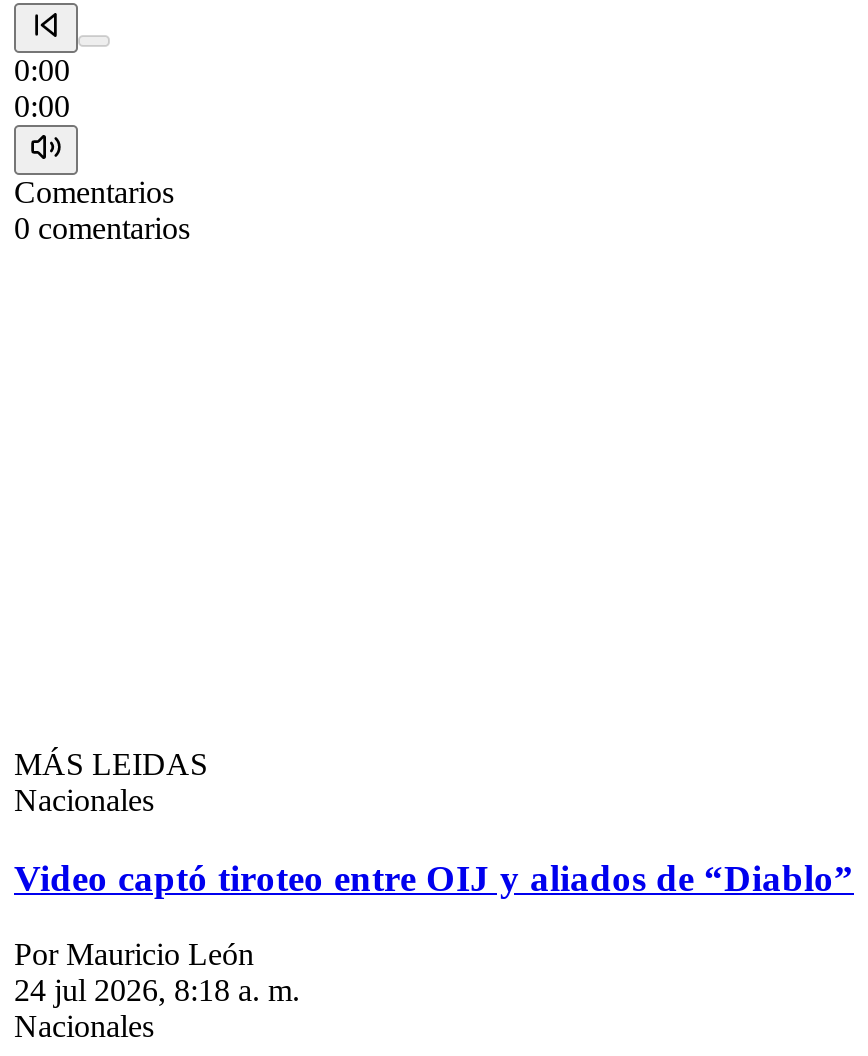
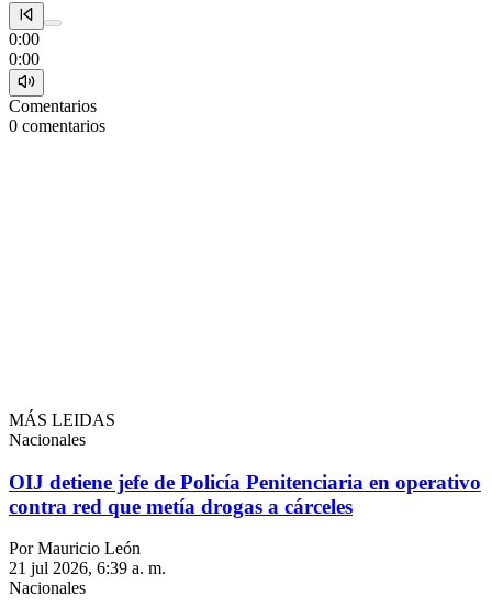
[14,856,854,898] Video captó tiroteo entre OIJ y aliados de “Diablo” -> [9,470,481,517] OIJ detiene jefe de Policía Penitenciaria en operativo | contra red que metía drogas a cárceles
[14,973,300,1007] 24 jul 2026, 8:18 a. m. -> [9,559,166,577] 21 jul 2026, 6:39 a. m.

